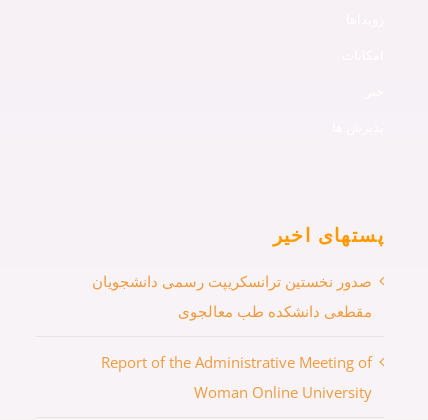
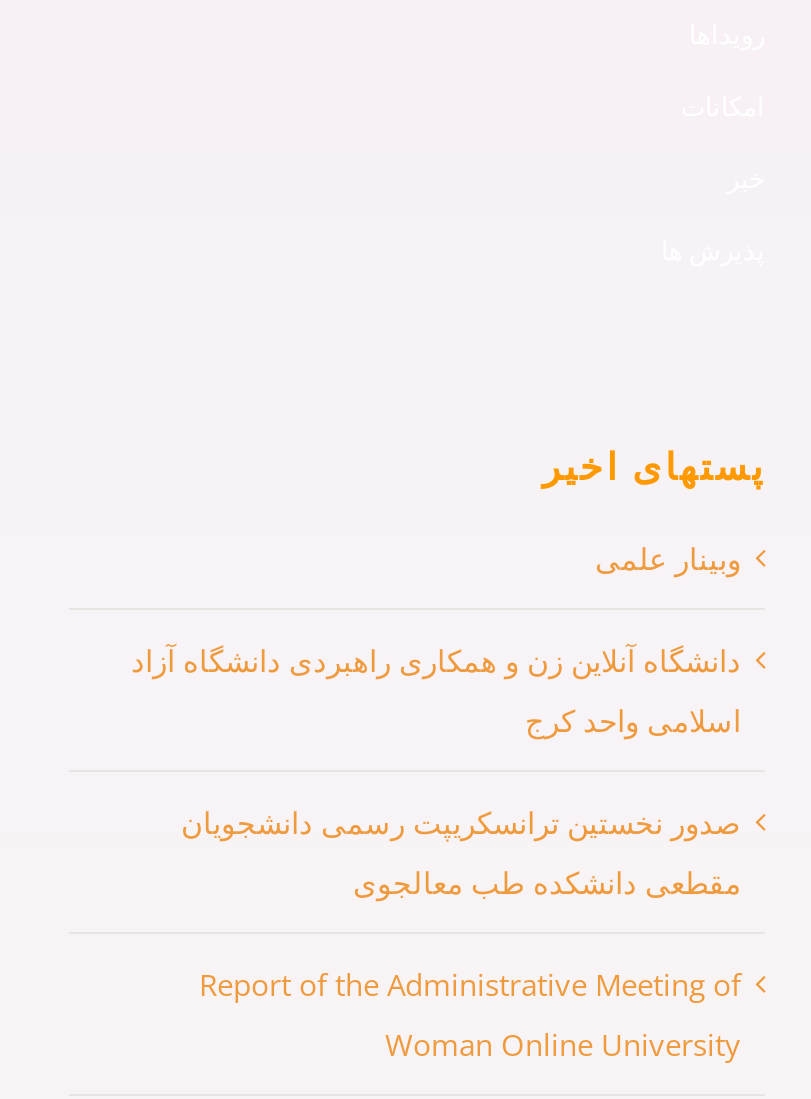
none -> [131,538,741,740] وبینار علمی | دانشگاه آنلاین زن و همکاری راهبردی دانشگاه آزاد | اسلامی واحد کرج

